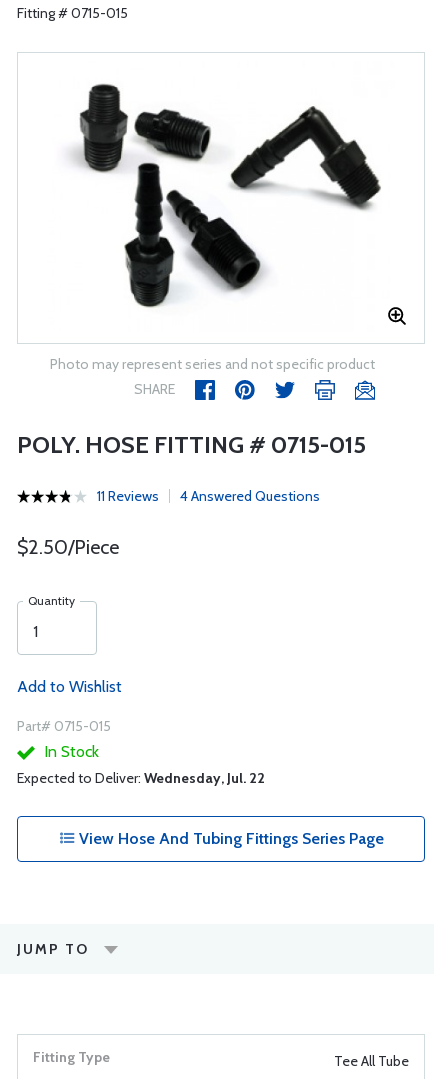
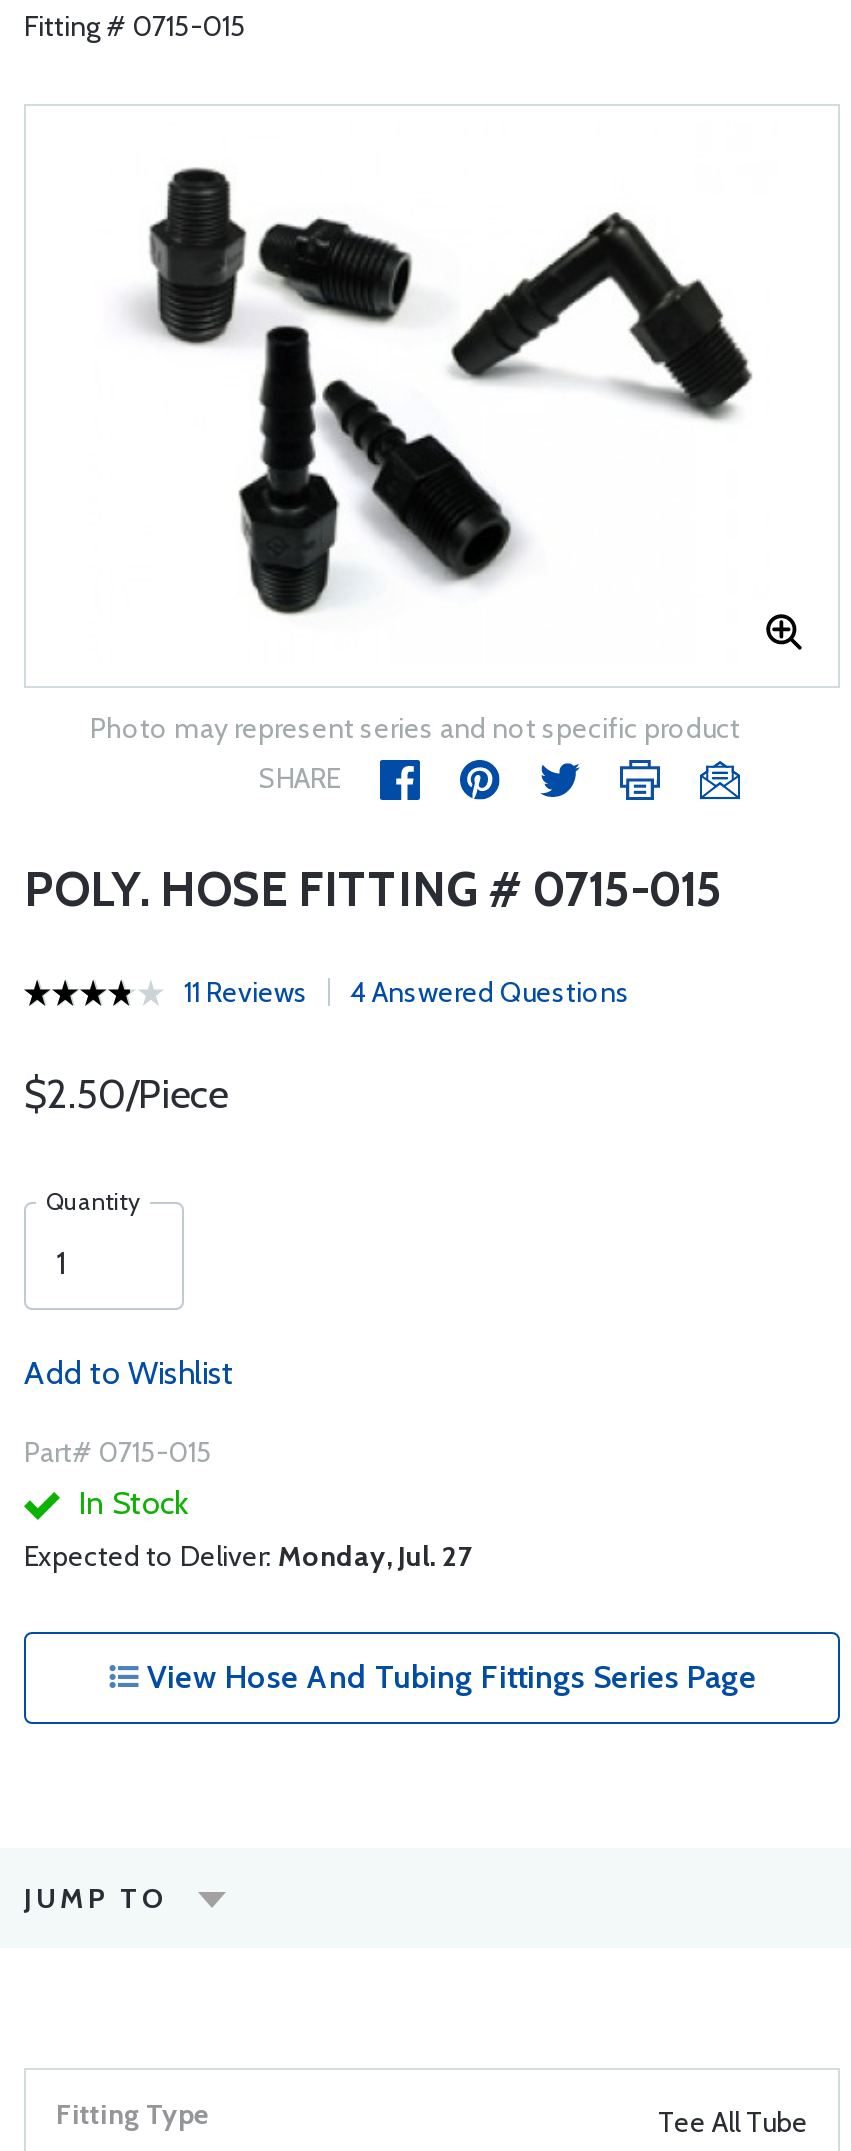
[17,769,265,787] Expected to Deliver: Wednesday, Jul. 22 -> [24,1538,472,1574] Expected to Deliver: Monday, Jul. 27

